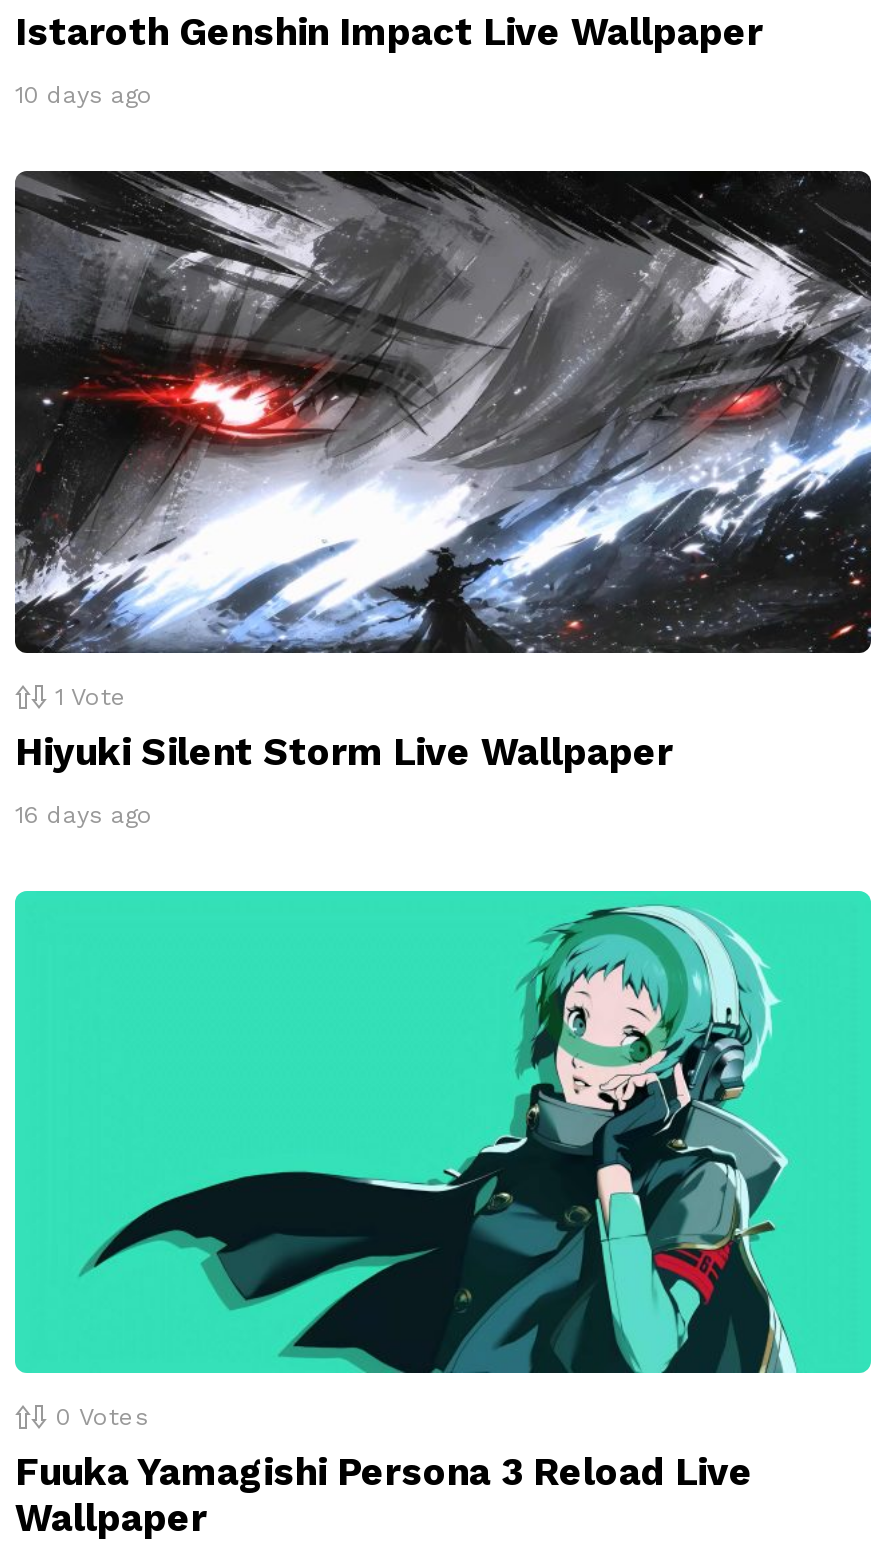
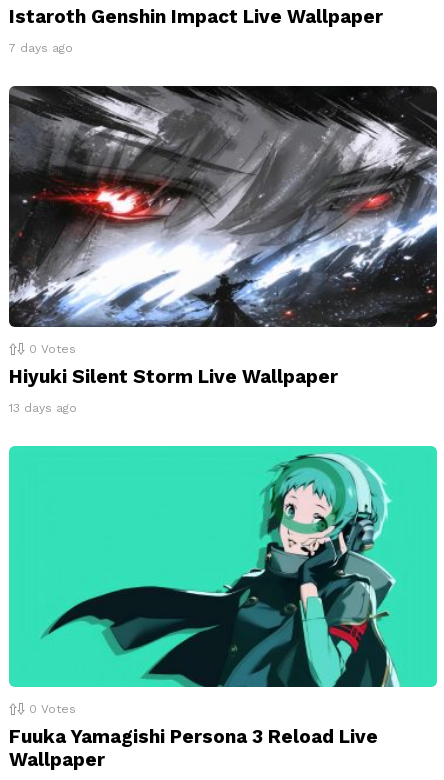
[15,81,153,109] 10 days ago -> [9,41,73,55] 7 days ago
[55,683,127,711] 1 Vote -> [29,342,76,356] 0 Votes
[15,801,153,829] 16 days ago -> [9,401,77,415] 13 days ago

